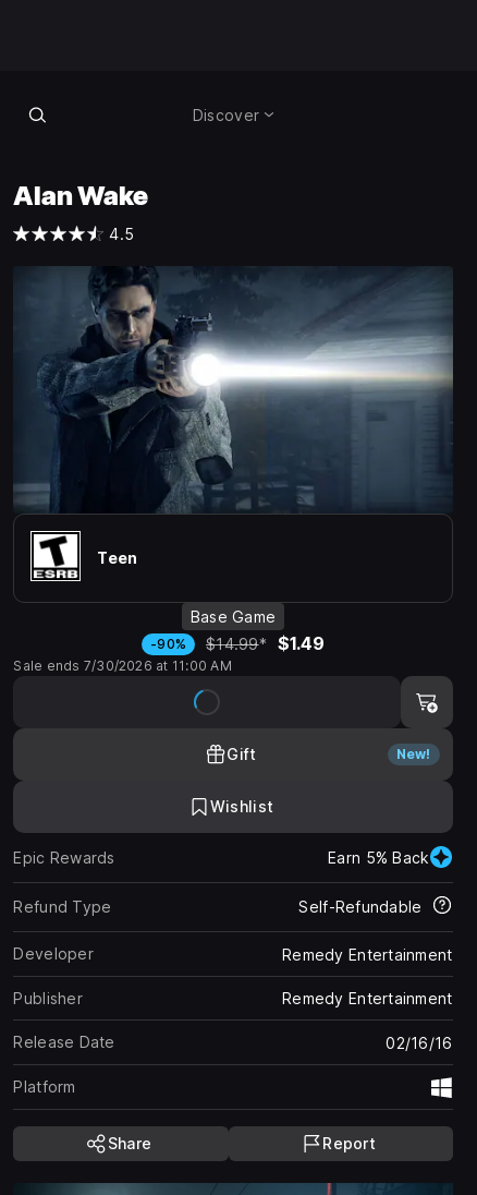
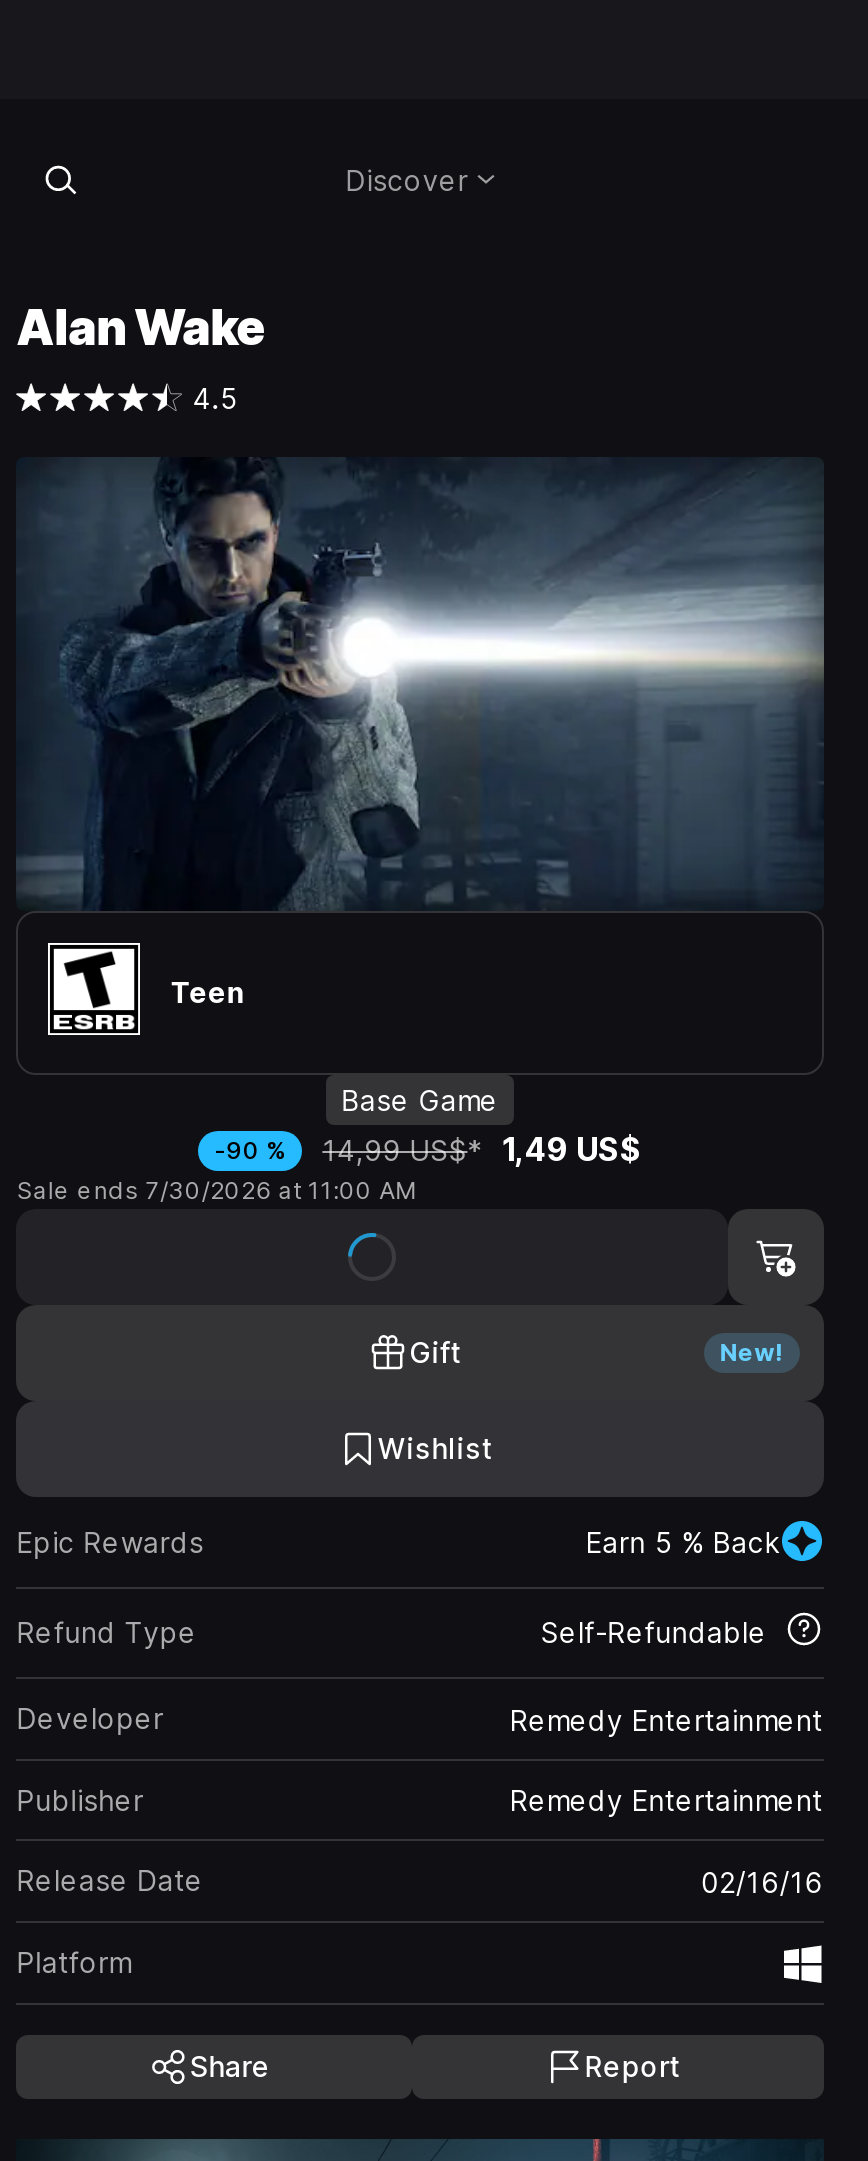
[150,632,325,654] -90% | $14.99* $1.49 -> [214,1129,642,1169] -90 % | 14,99 US$* 1,49 US$
[328,848,430,867] Earn 5% Back -> [586,1525,781,1559] Earn 5 % Back

